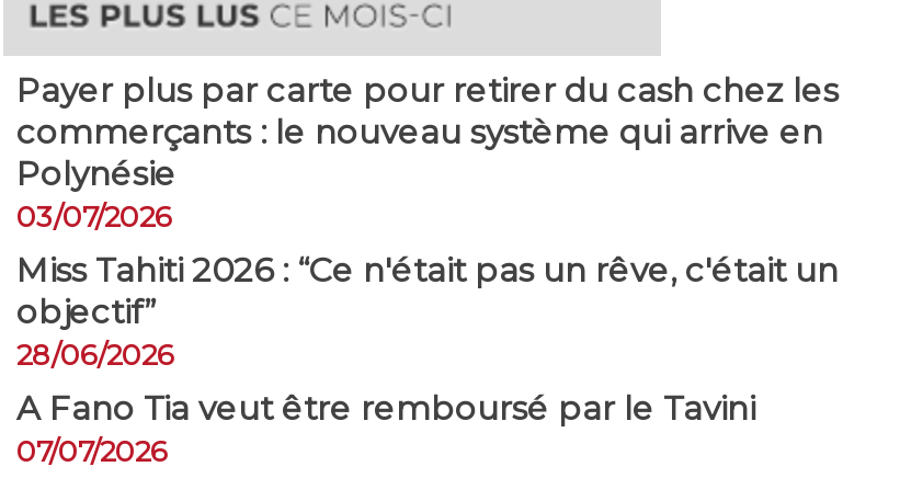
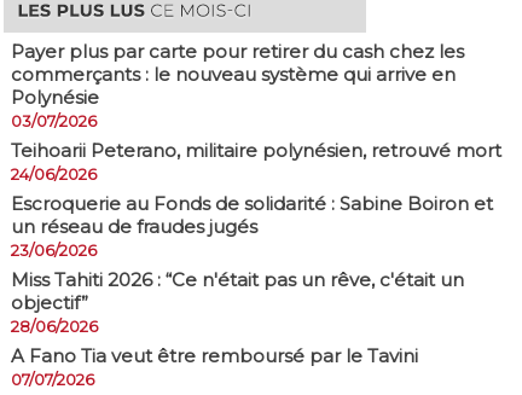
none -> [11,139,501,260] Teihoarii Peterano, militaire polynésien, retrouvé mort | 24/06/2026 | Escroquerie au Fonds de solidarité : Sabine Boiron et | un réseau de fraudes jugés | 23/06/2026

